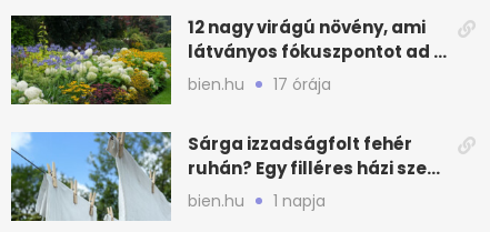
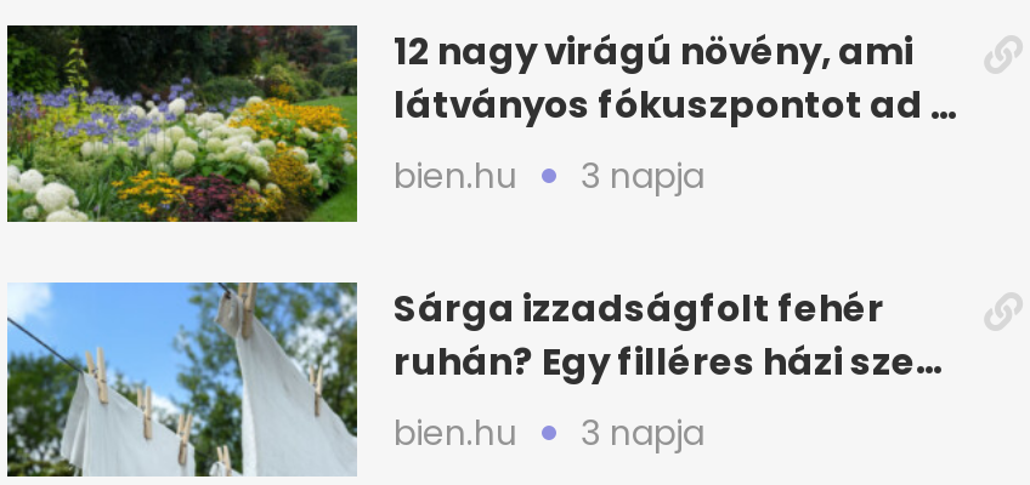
[273,73,331,95] 17 órája -> [581,152,704,201] 3 napja
[273,190,326,212] 1 napja -> [581,408,704,456] 3 napja

